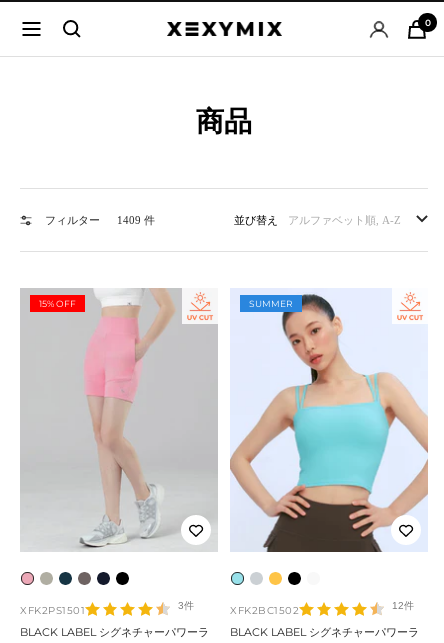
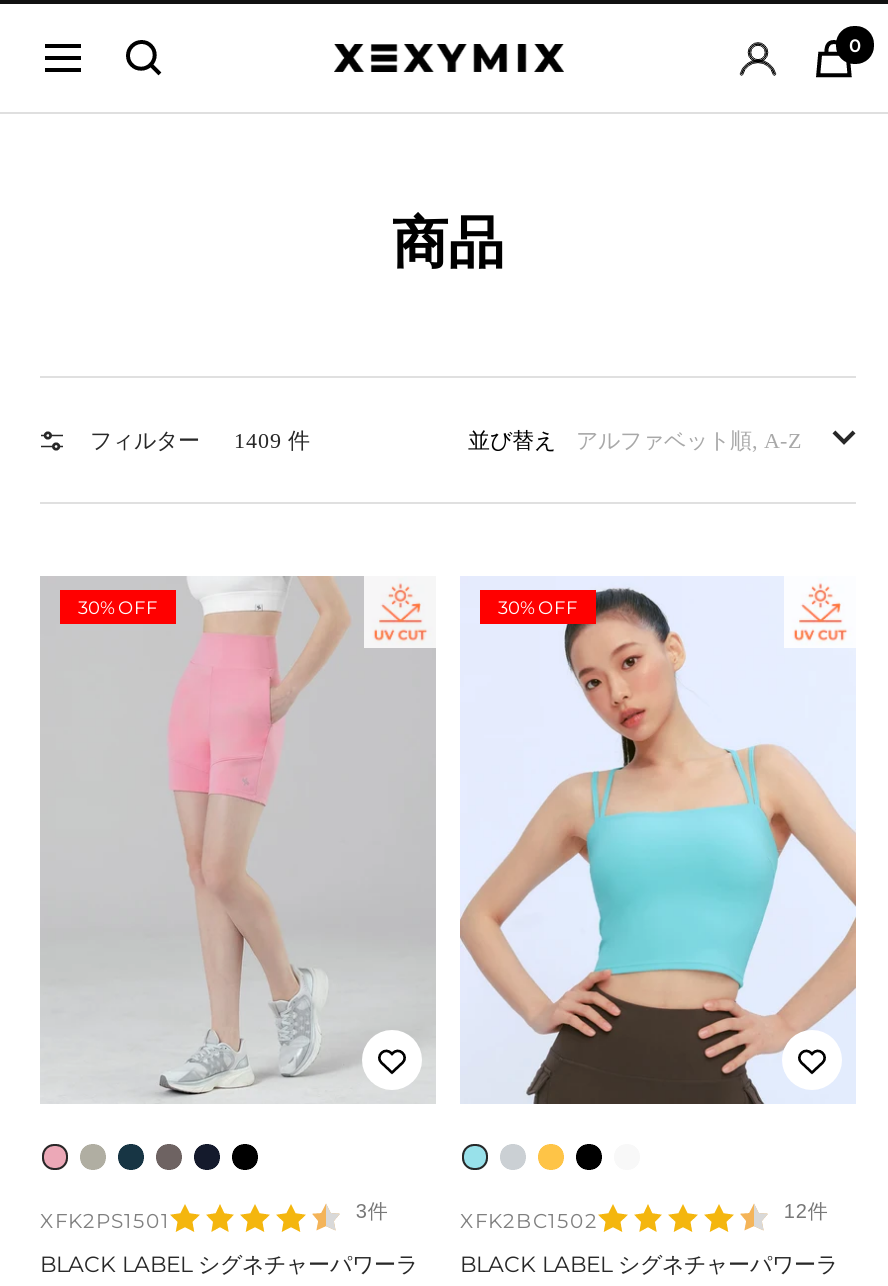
[39,298,76,309] 15% OFF -> [78,596,158,618] 30% OFF
[249,298,293,309] SUMMER -> [498,596,578,618] 30% OFF

